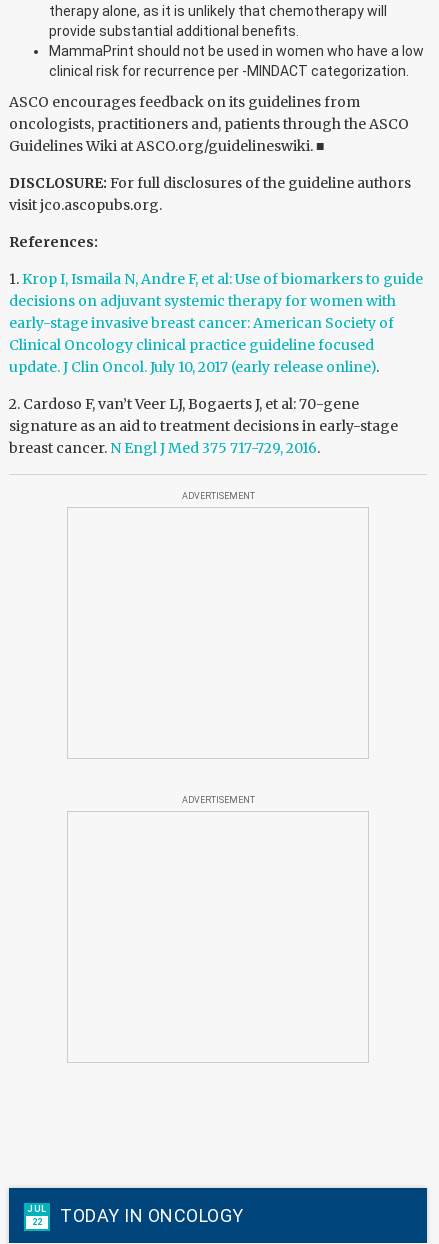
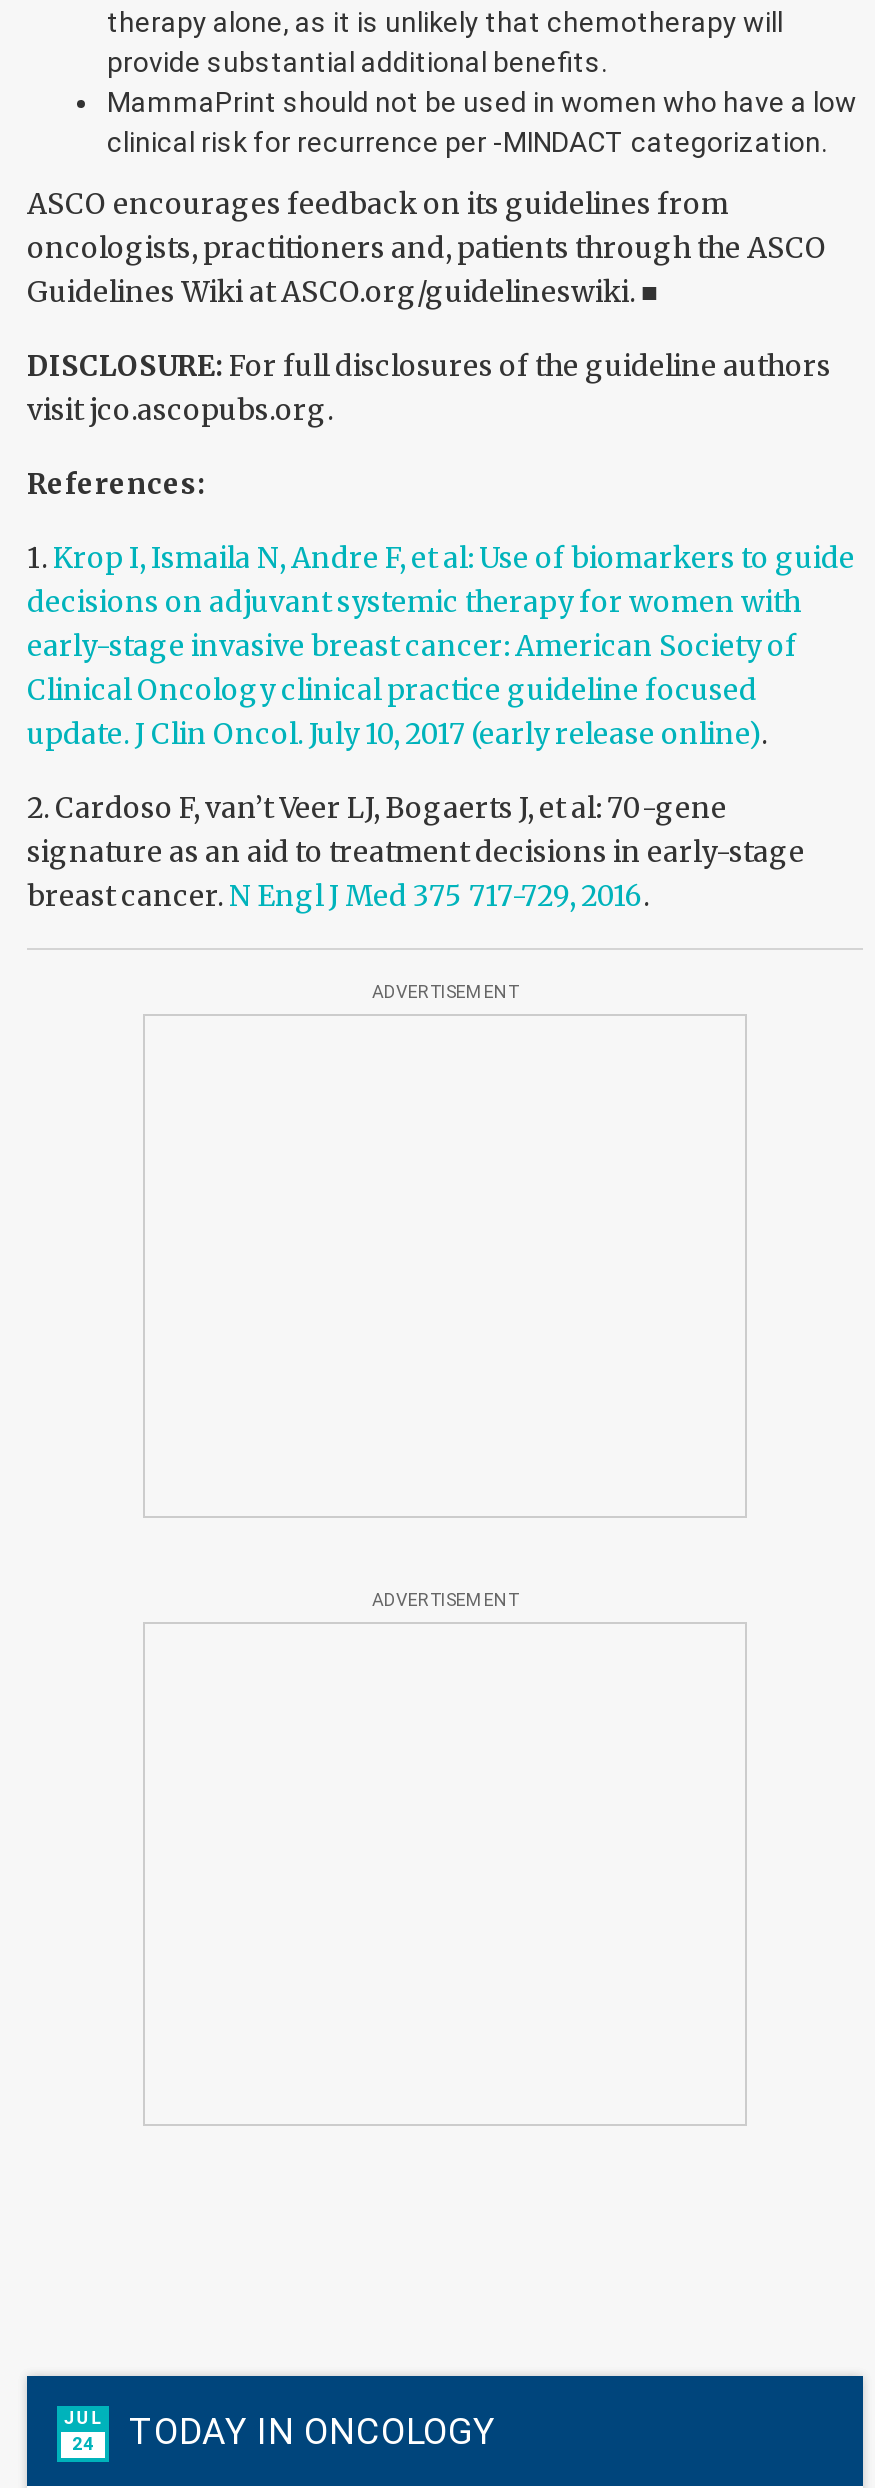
[27,1204,243,1227] JUL 22 TODAY IN ONCOLOGY -> [63,2408,496,2454] JUL 24 TODAY IN ONCOLOGY

